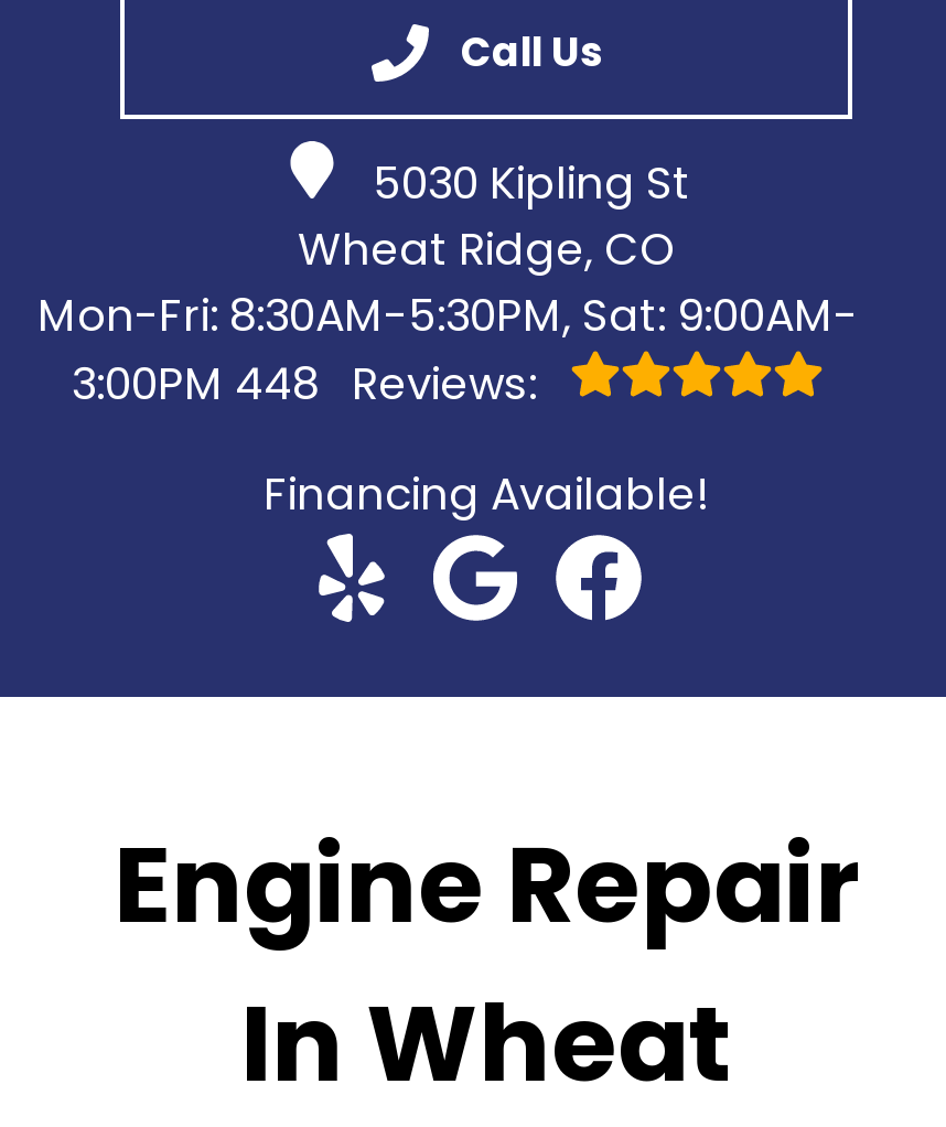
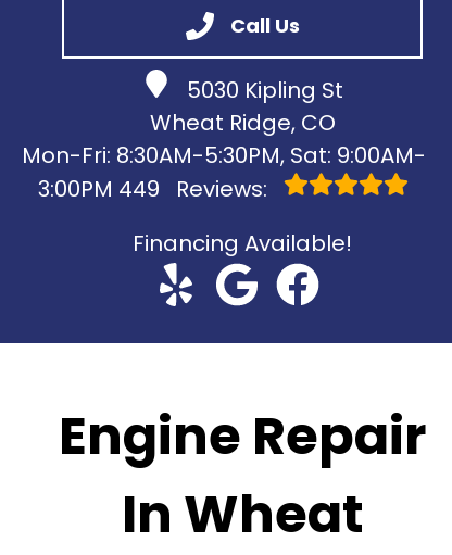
[72,354,548,416] 3:00PM 448 Reviews: -> [38,174,273,205] 3:00PM 449 Reviews:

